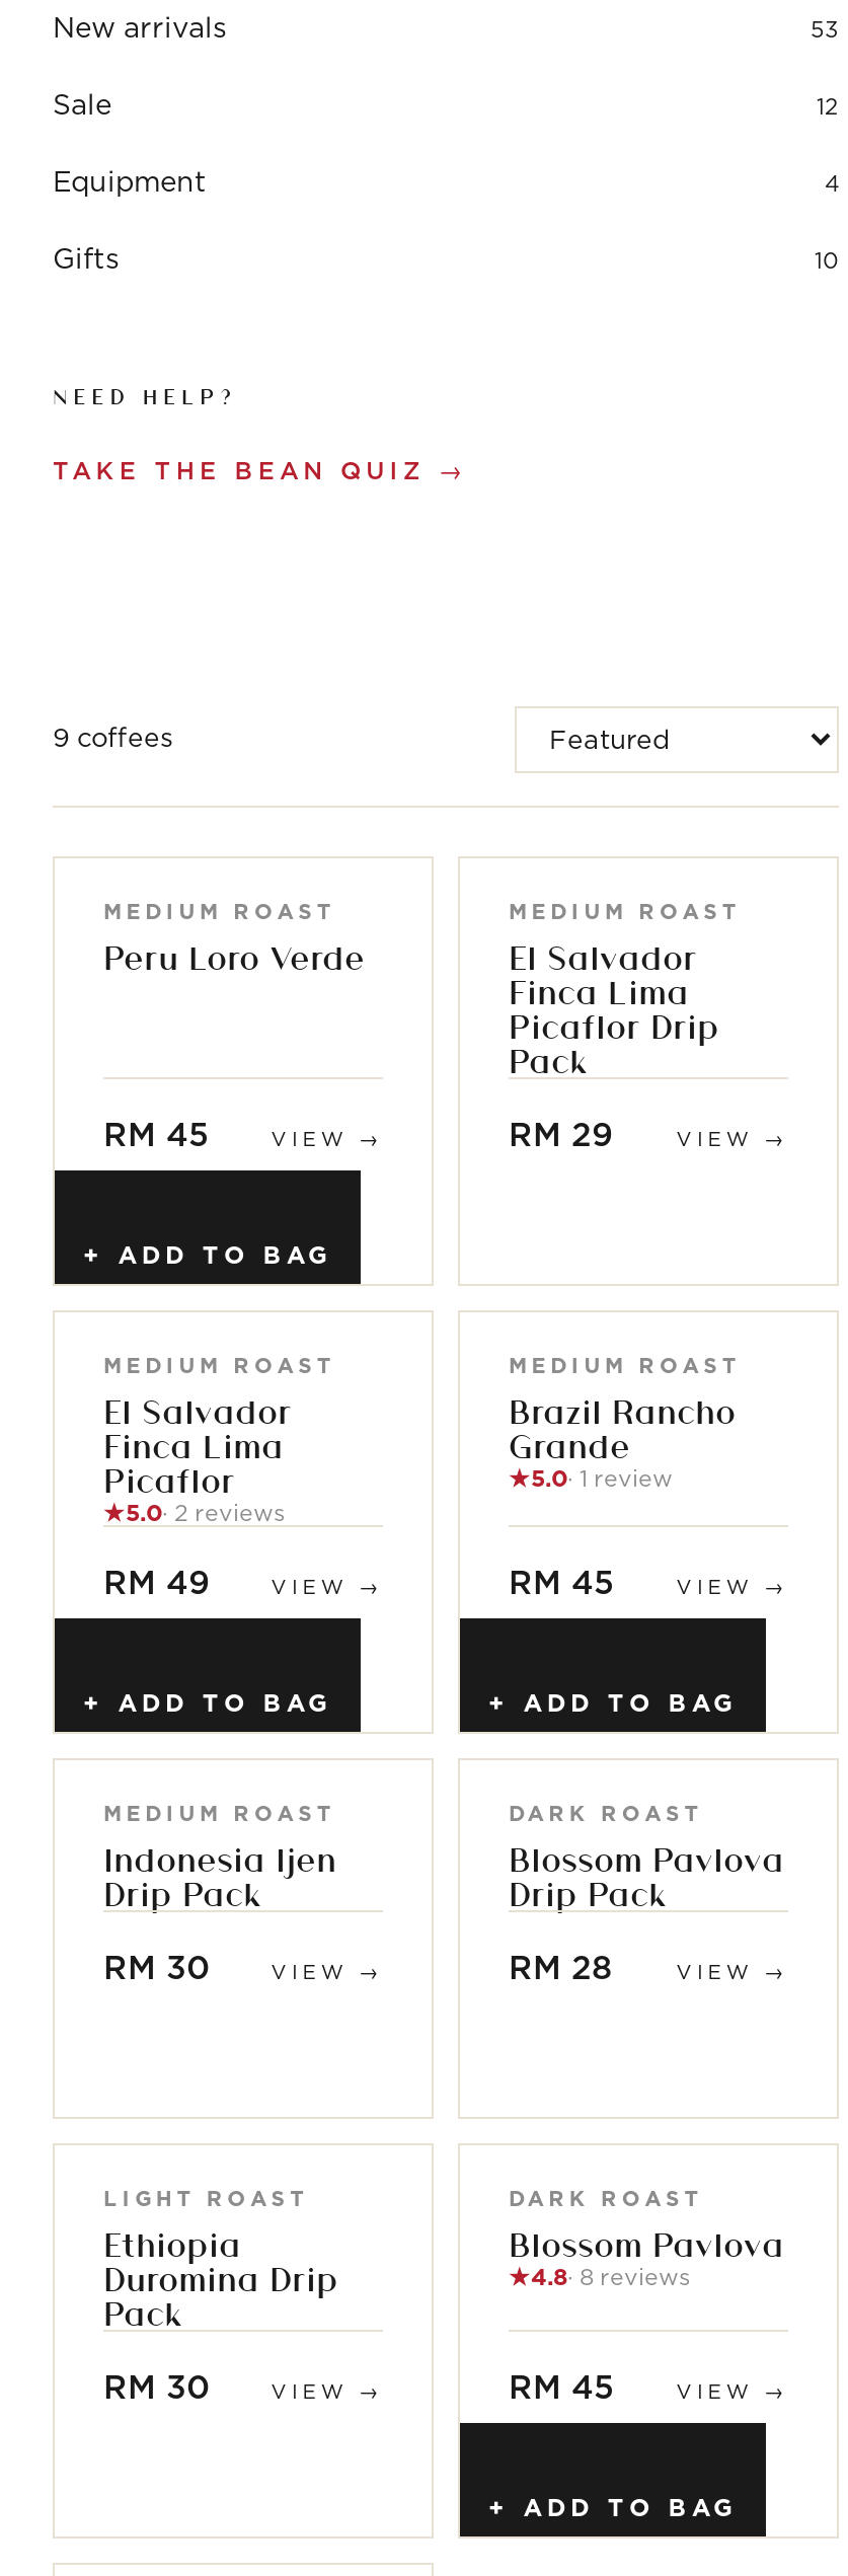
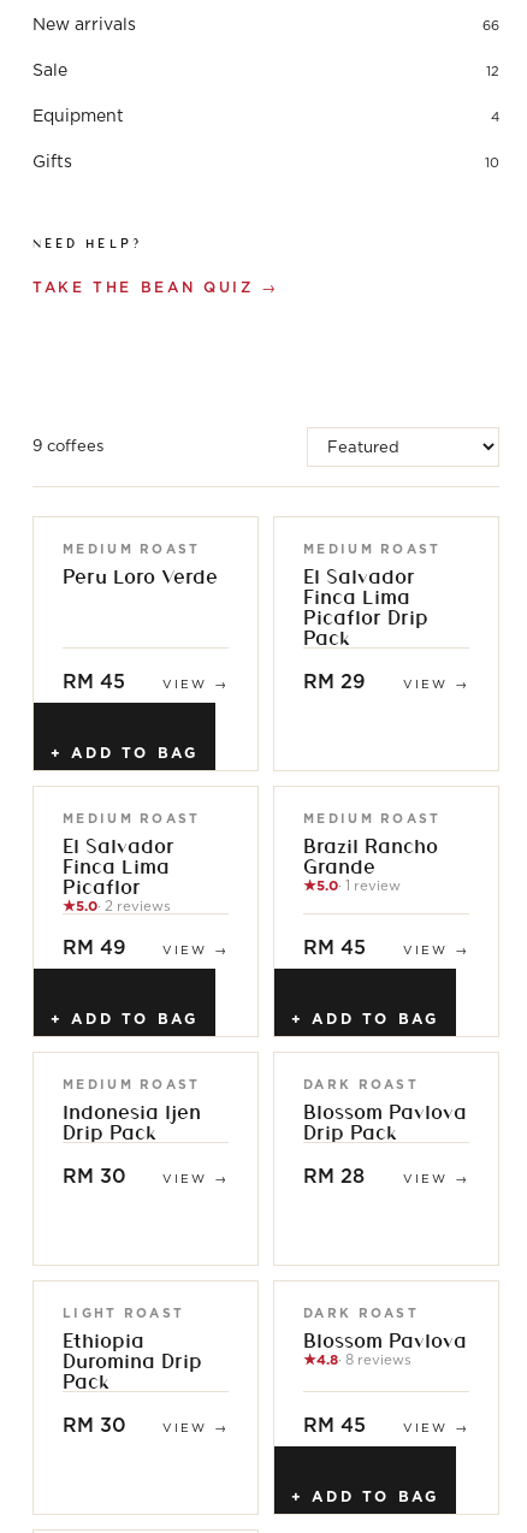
[811,18,839,41] 53 -> [482,19,499,32] 66

